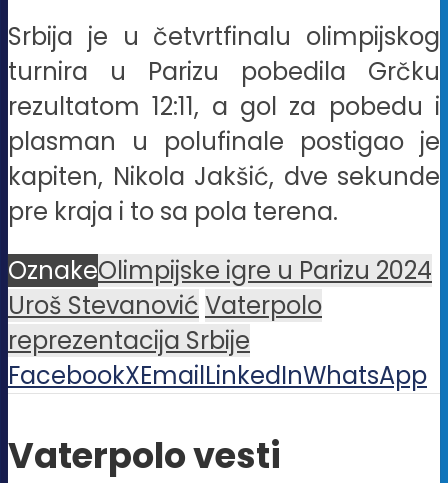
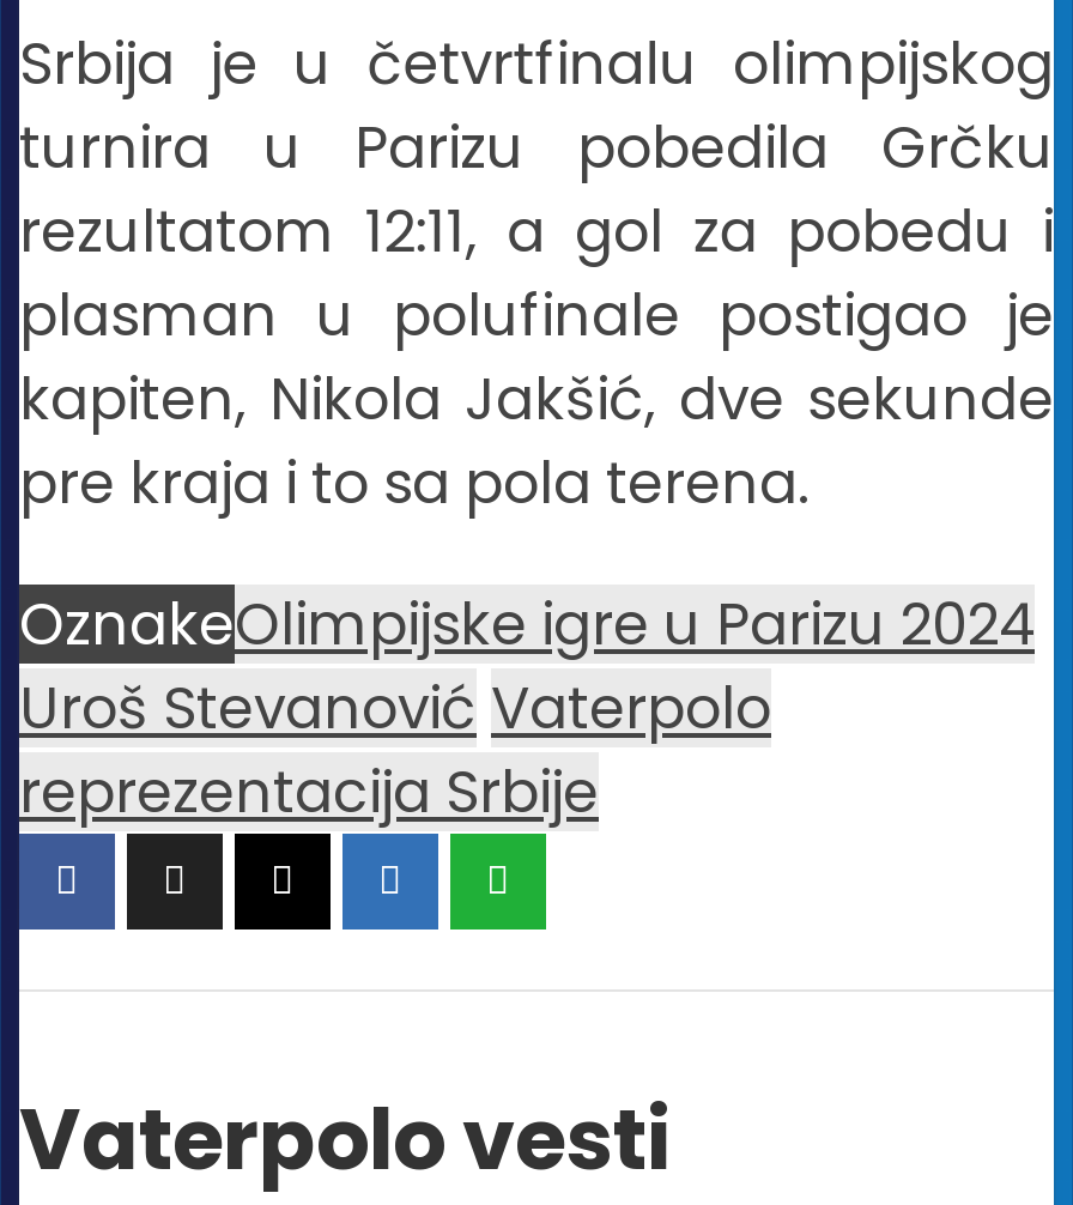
[8,359,427,392] FacebookXEmailLinkedInWhatsApp -> none

